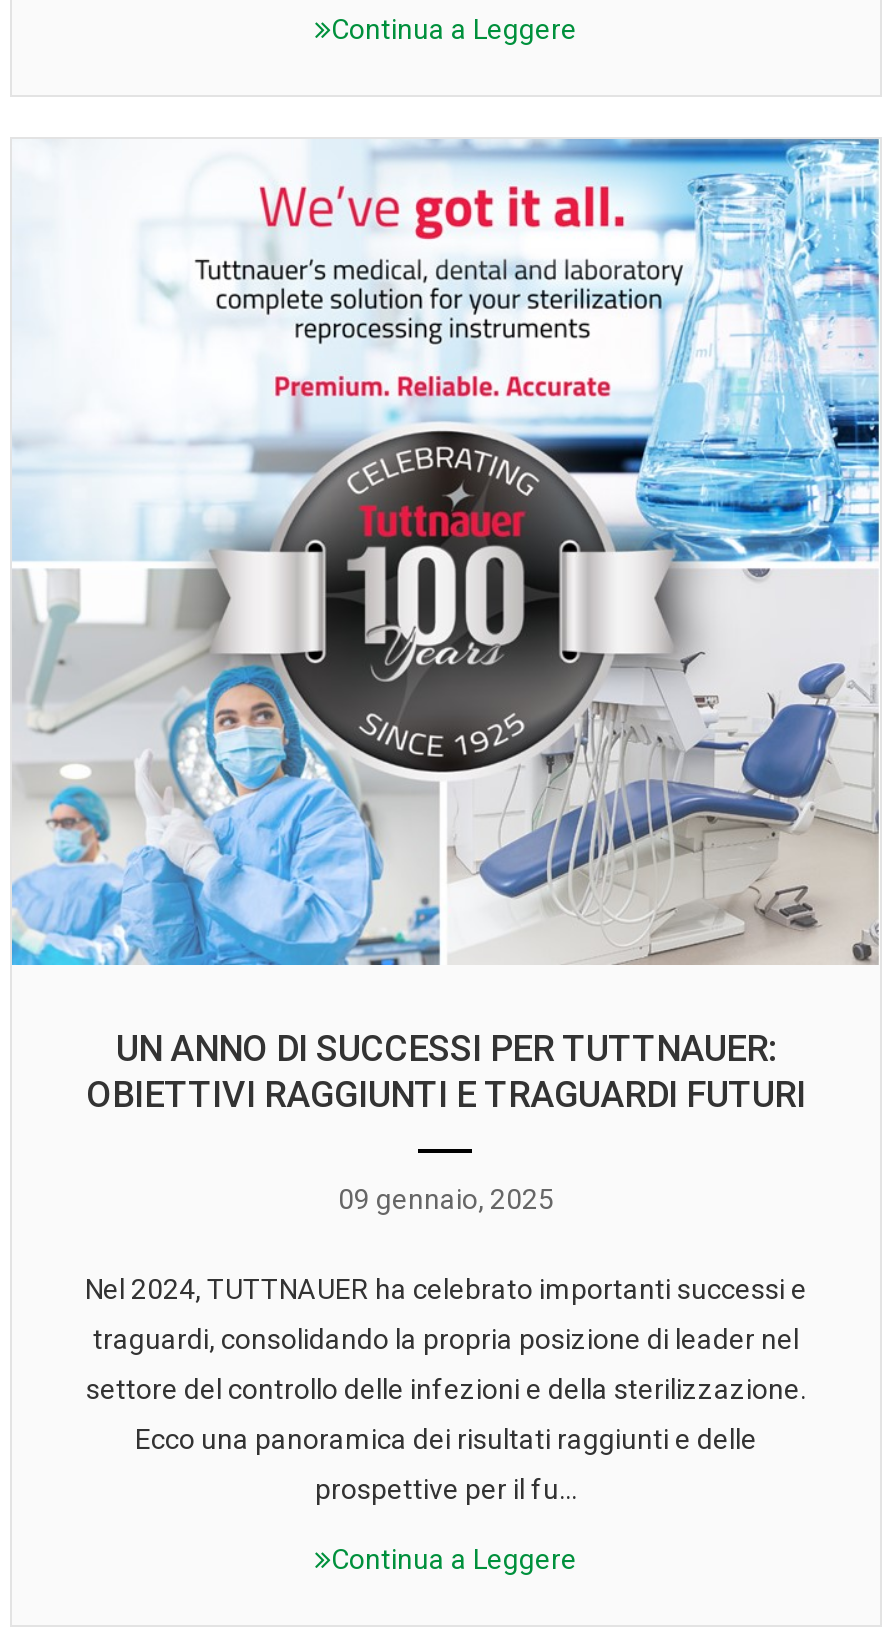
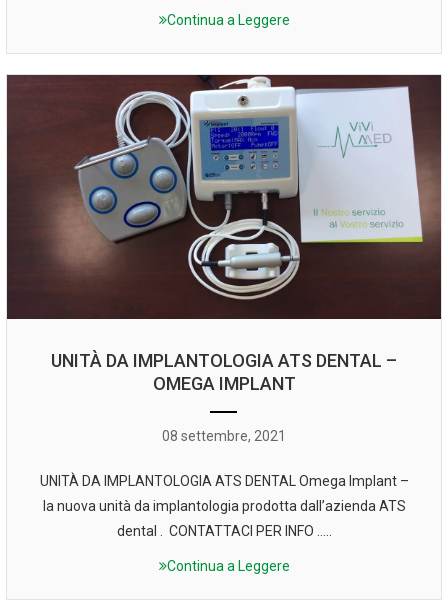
[10,137,882,1504] [image] | UN ANNO DI SUCCESSI PER TUTTNAUER: | OBIETTIVI RAGGIUNTI E TRAGUARDI FUTURI | 09 gennaio, 2025 | Nel 2024, TUTTNAUER ha celebrato importanti successi e | traguardi, consolidando la propria posizione di leader nel | settore del controllo delle infezioni e della sterilizzazione. | Ecco una panoramica dei risultati raggiunti e delle | prospettive per il fu... -> [6,74,442,539] [image] | UNITÀ DA IMPLANTOLOGIA ATS DENTAL – | OMEGA IMPLANT | 08 settembre, 2021 | UNITÀ DA IMPLANTOLOGIA ATS DENTAL Omega Implant – | la nuova unità da implantologia prodotta dall’azienda ATS | dental . CONTATTACI PER INFO …..

